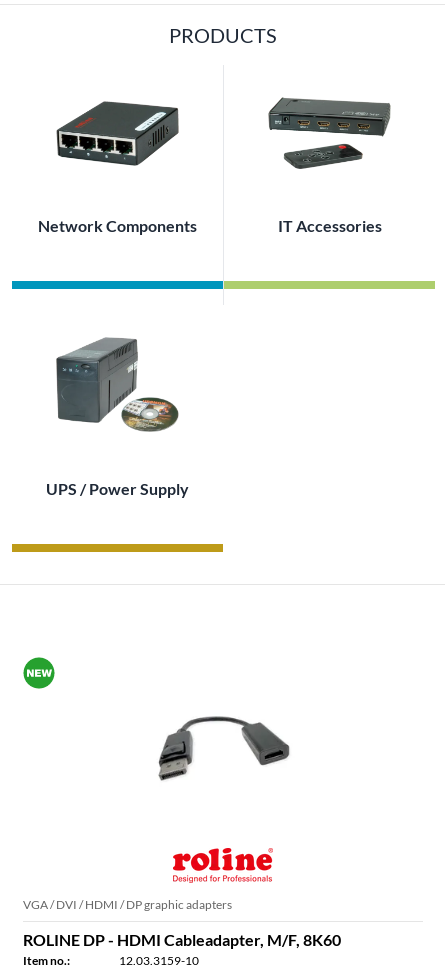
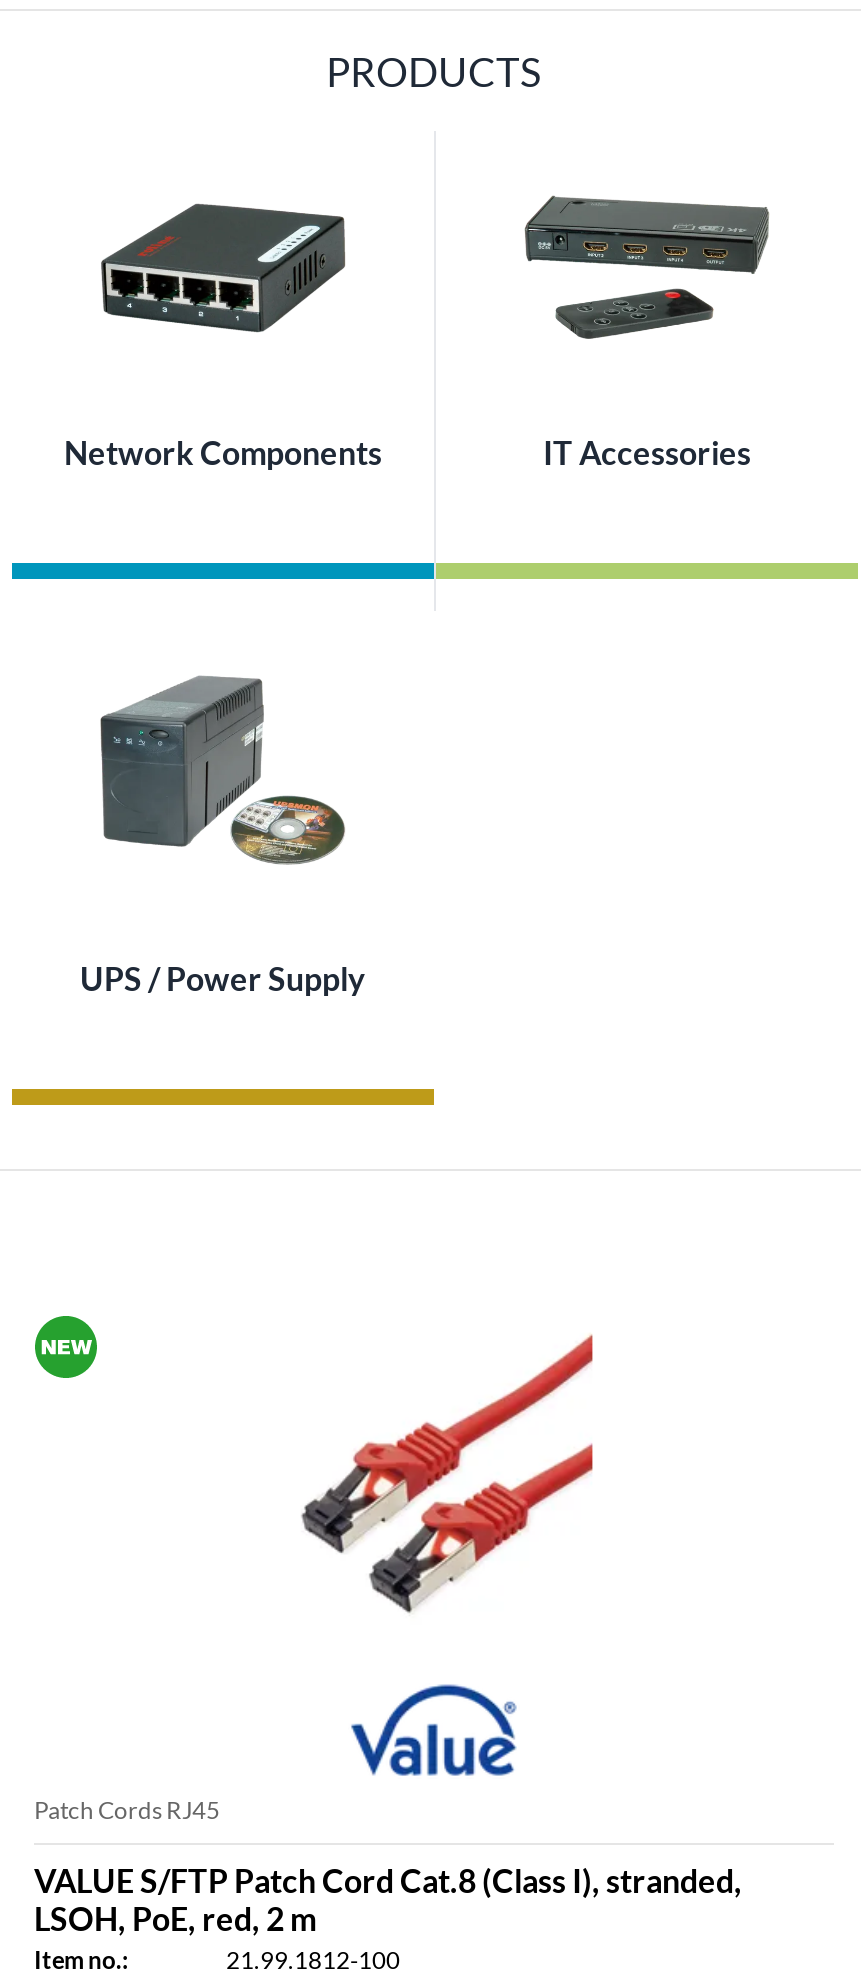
[158,711,290,786] [image] -> [300,1333,594,1615] [image]
[172,843,274,884] [image] -> [336,1683,532,1777] [image]
[23,897,232,912] VGA / DVI / HDMI / DP graphic adapters -> [34,1795,220,1825] Patch Cords RJ45
[23,930,341,949] ROLINE DP - HDMI Cableadapter, M/F, 8K60 -> [34,1861,742,1937] VALUE S/FTP Patch Cord Cat.8 (Class I), stranded, | LSOH, PoE, red, 2 m
[119,953,199,968] 12.03.3159-10 -> [226,1945,400,1975] 21.99.1812-100

